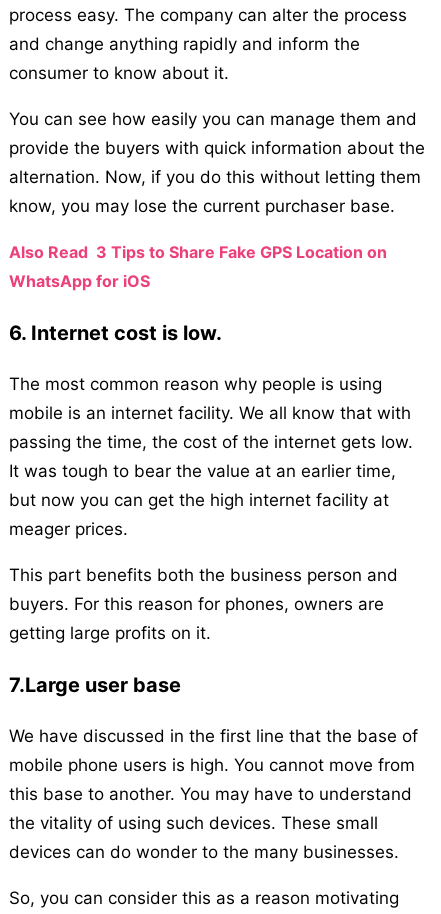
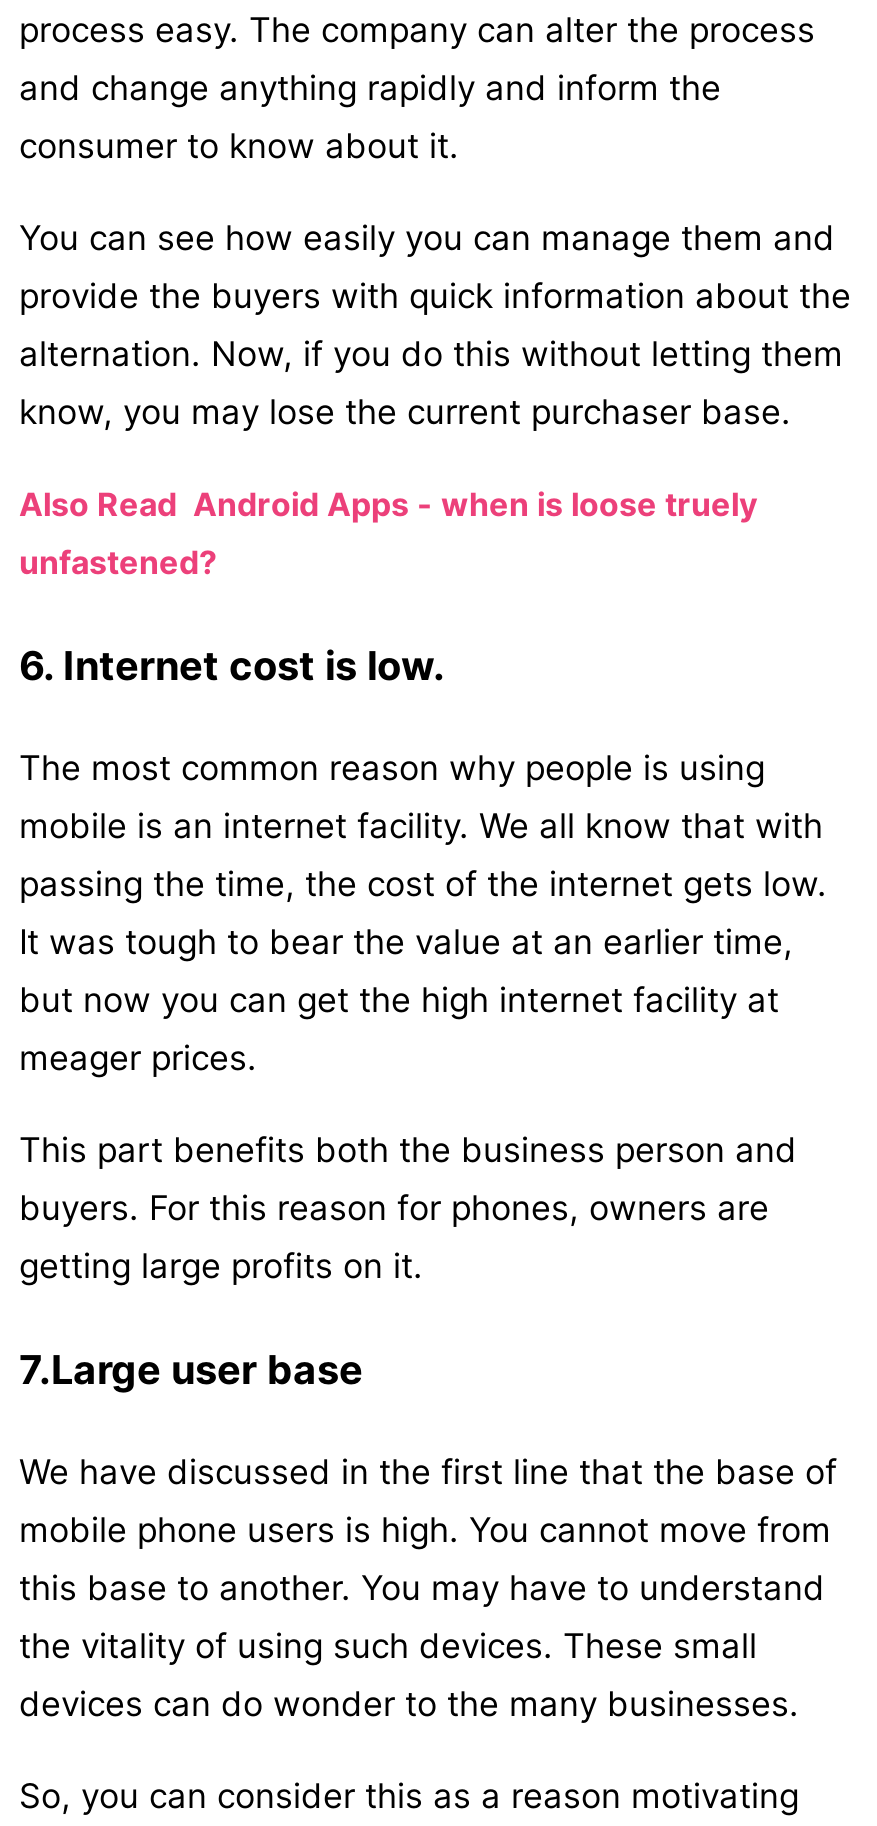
[9,242,387,291] Also Read 3 Tips to Share Fake GPS Location on | WhatsApp for iOS -> [19,484,757,582] Also Read Android Apps - when is loose truely | unfastened?

